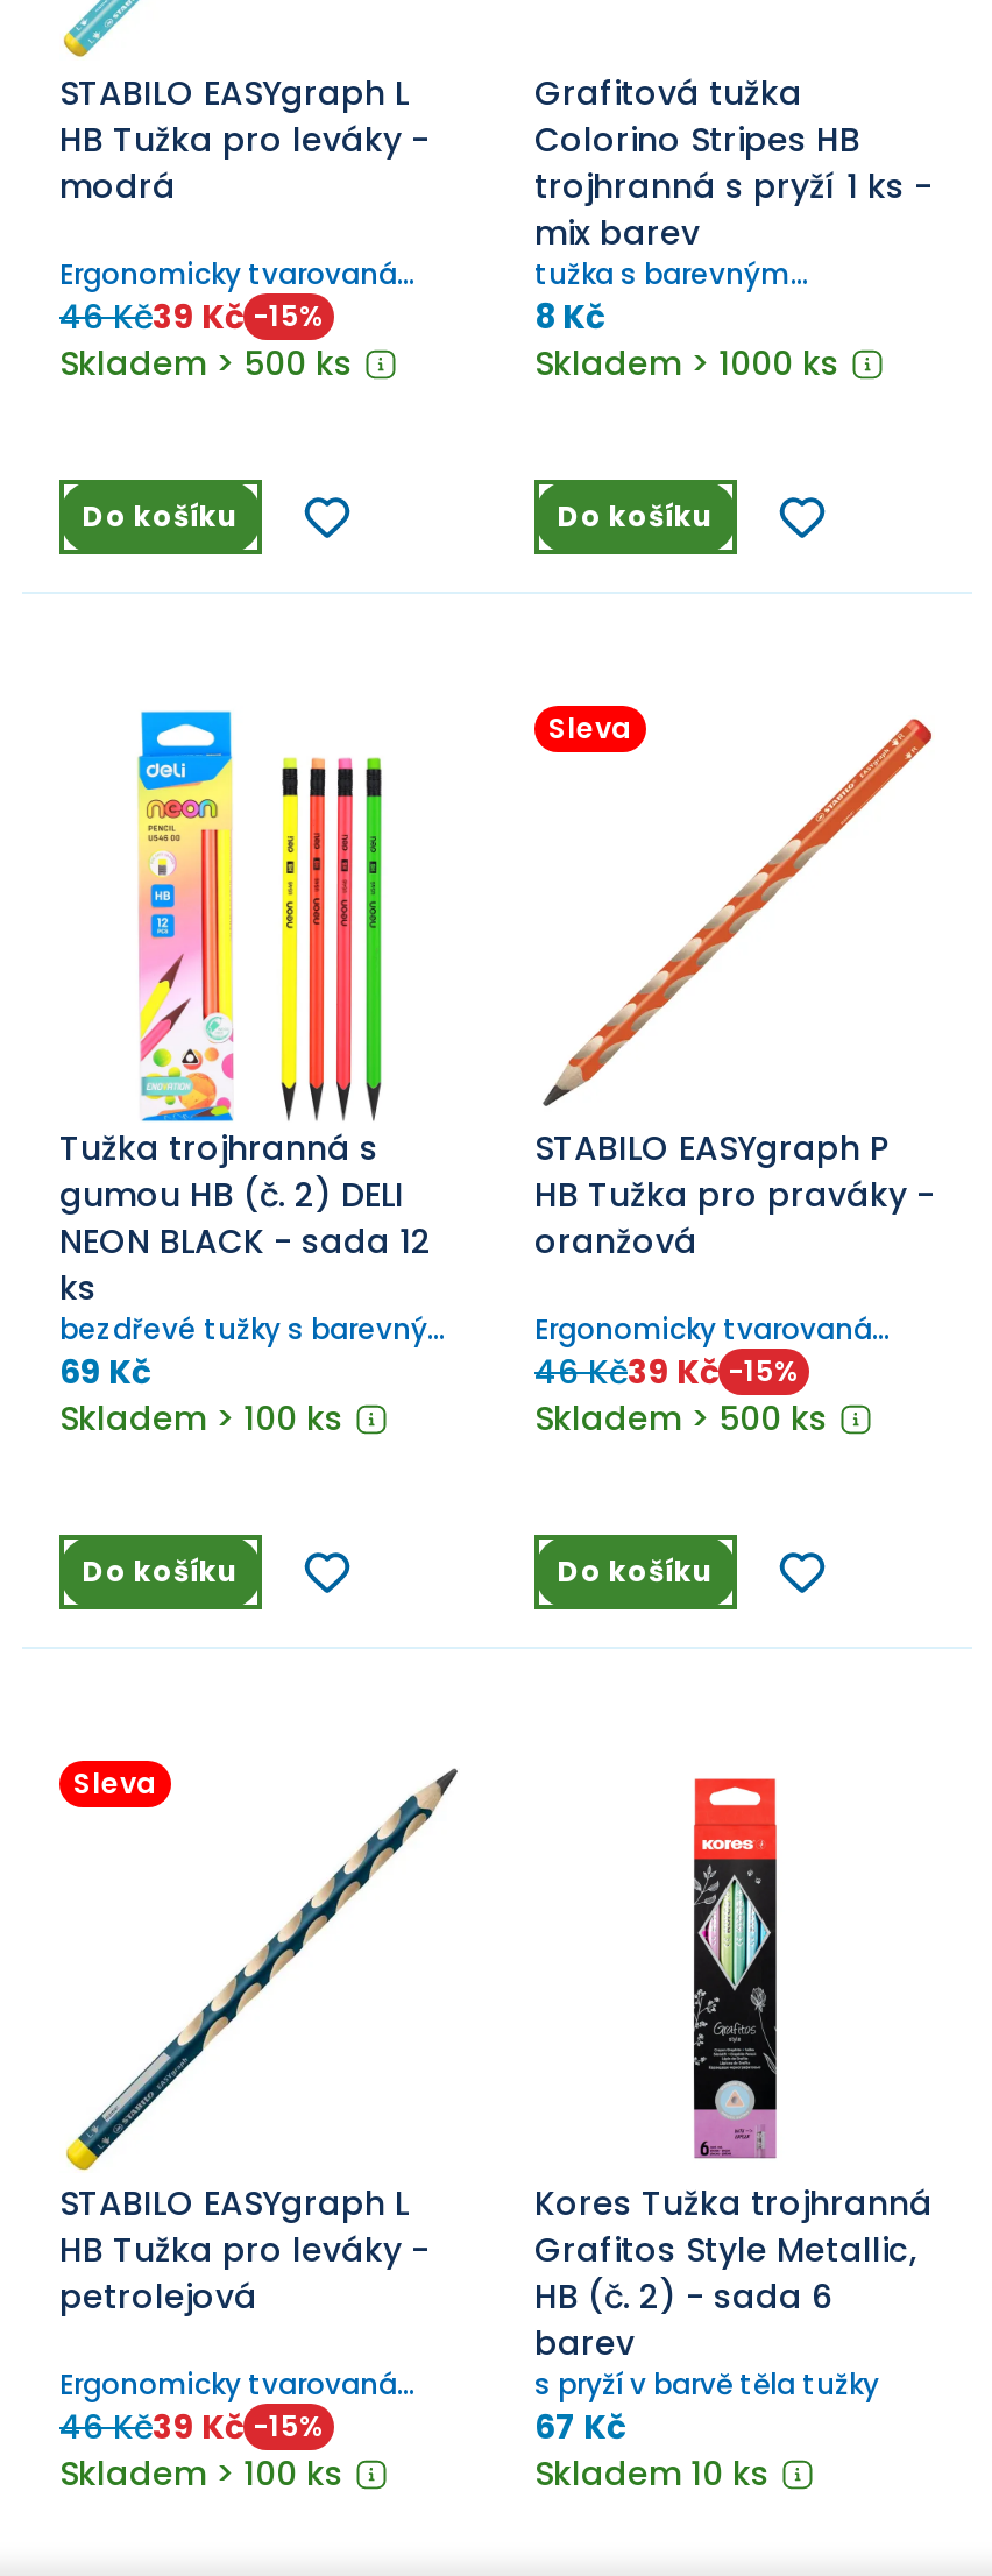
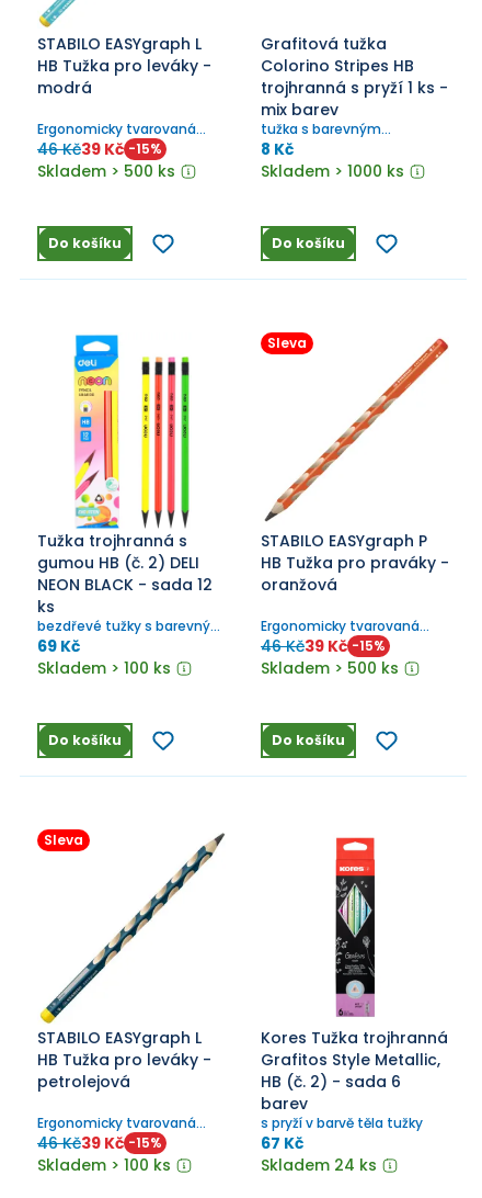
[534,2451,770,2497] Skladem 10 ks -> [261,1154,377,1176] Skladem 24 ks

